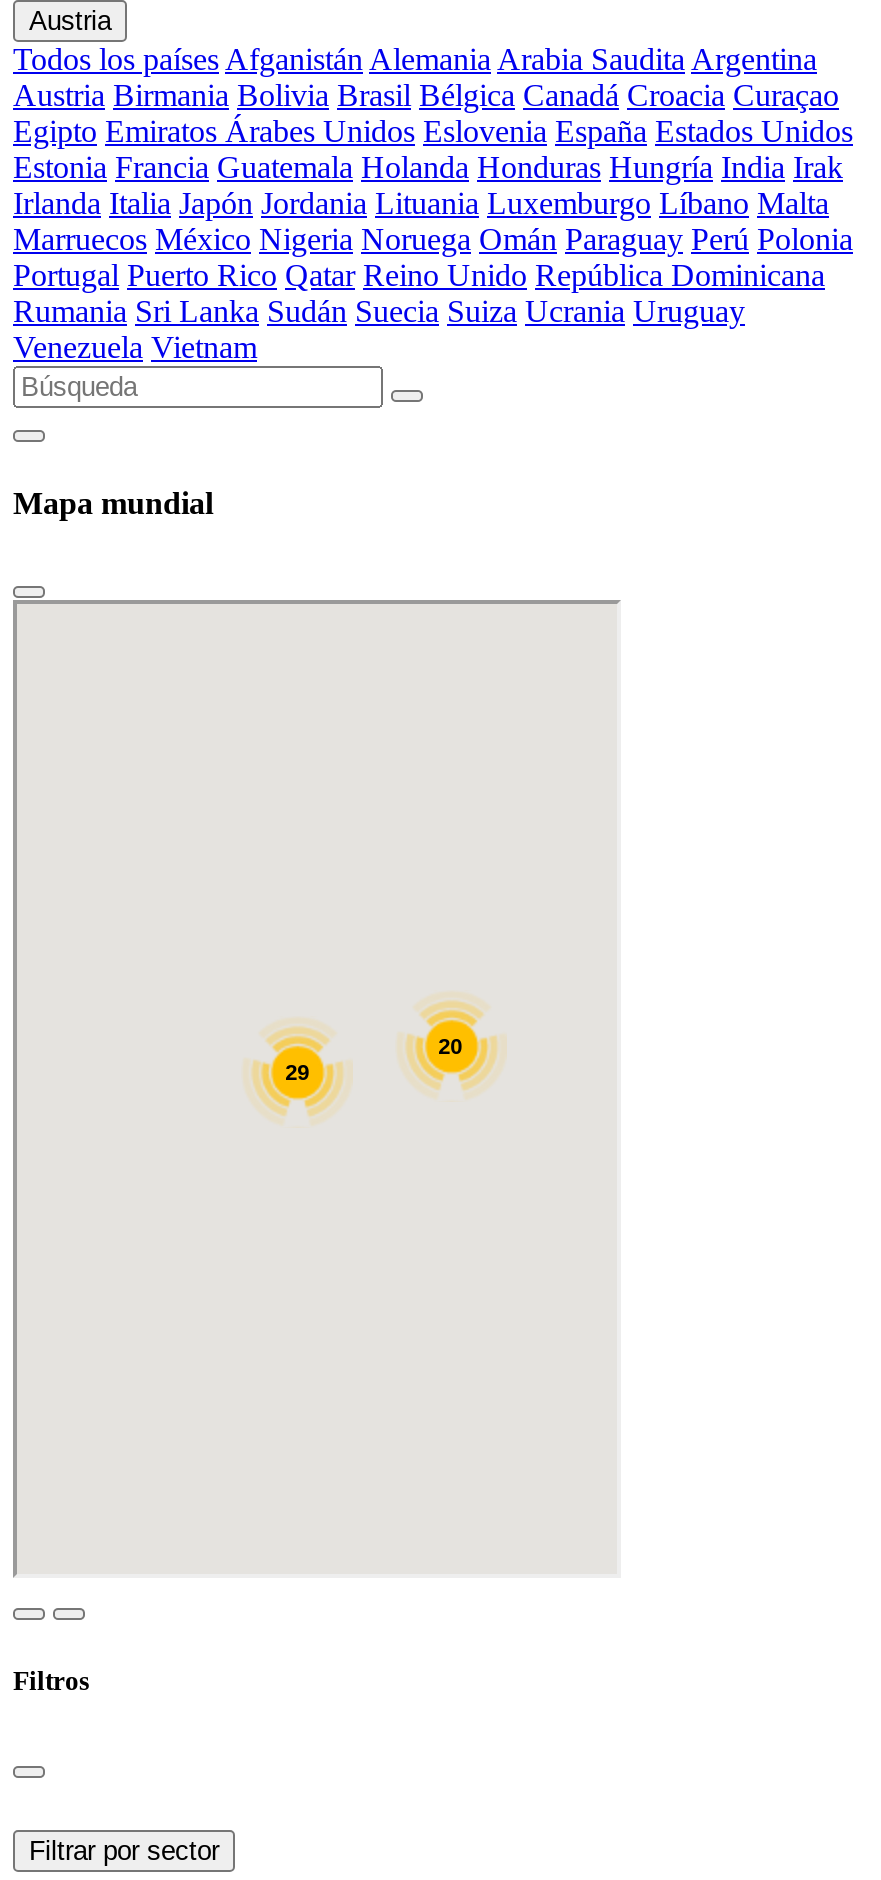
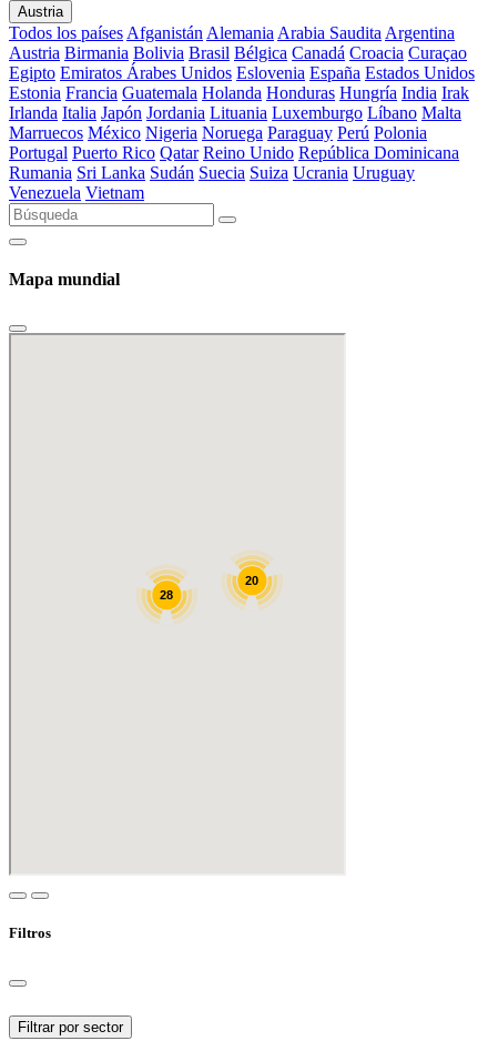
[13,221,853,255] Marruecos México Nigeria Noruega Omán Paraguay Perú Polonia -> [9,123,427,142] Marruecos México Nigeria Noruega Paraguay Perú Polonia

